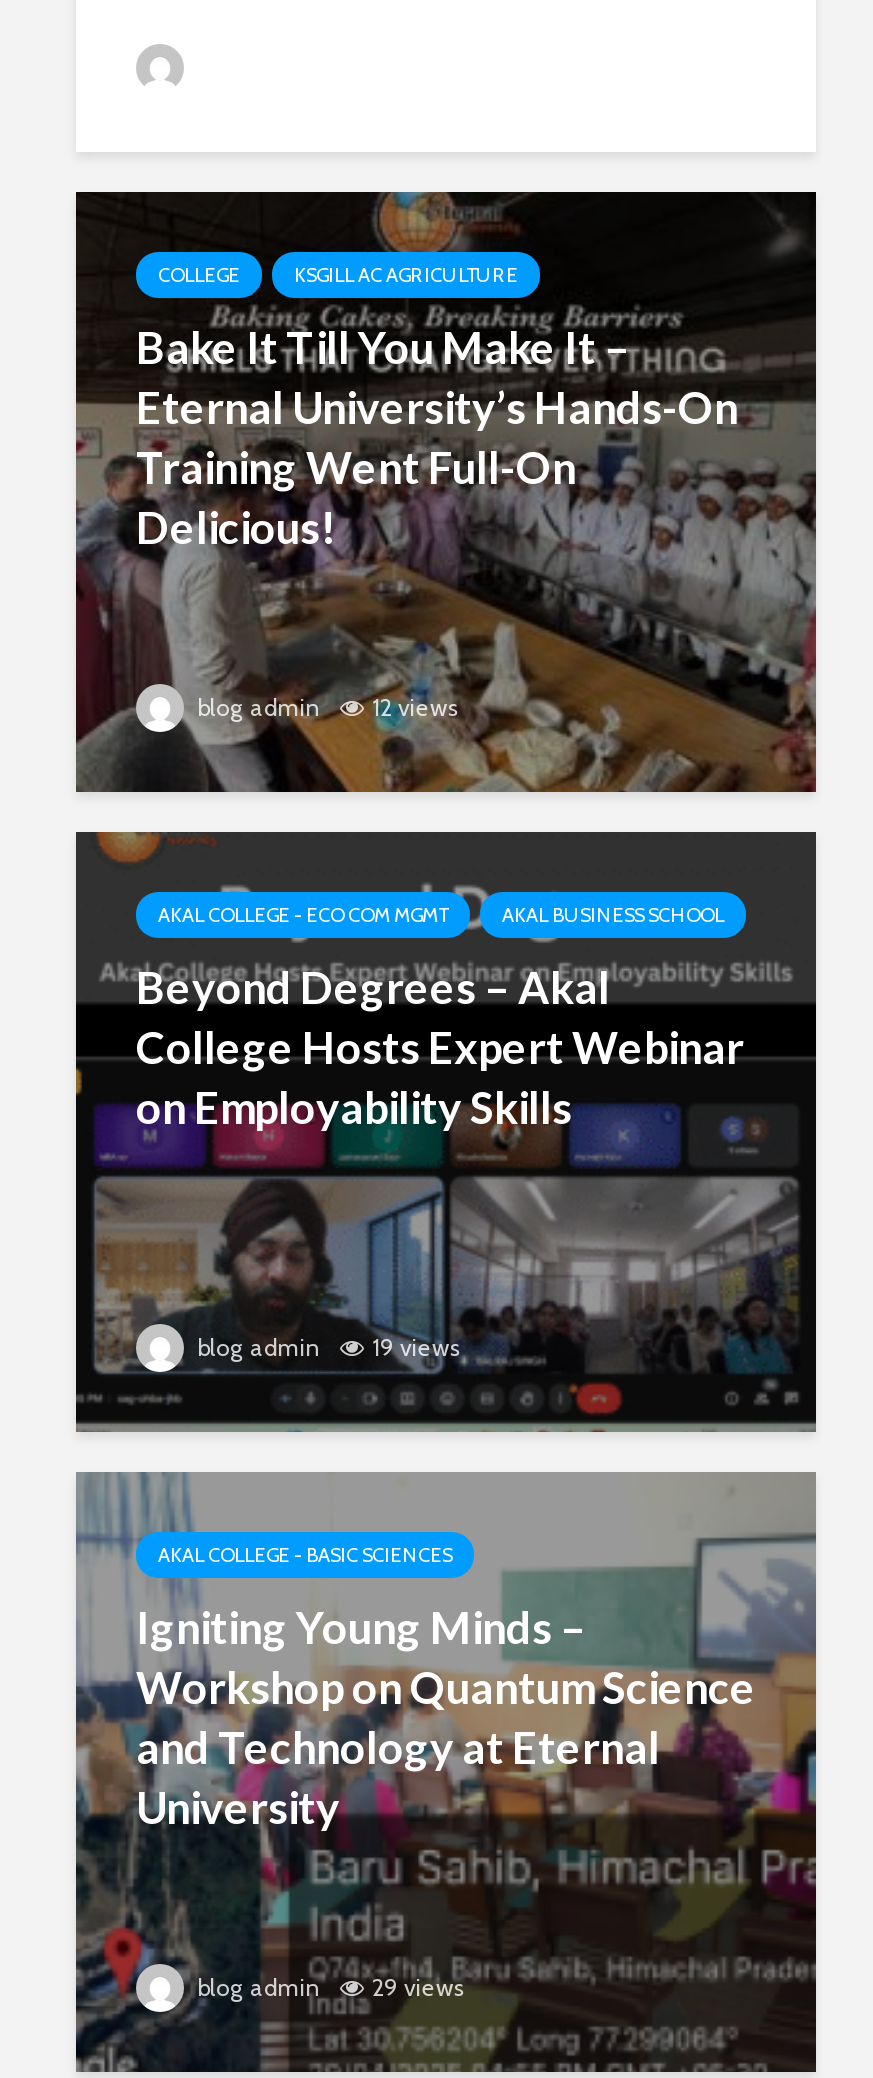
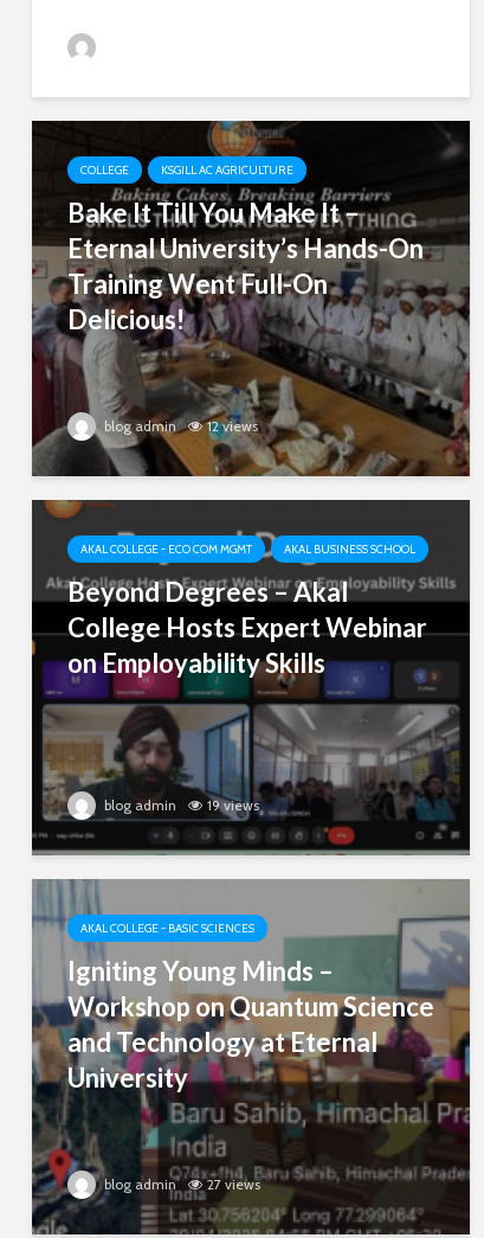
[192,1972,464,2002] blog admin 29 views -> [101,1175,260,1193] blog admin 27 views

